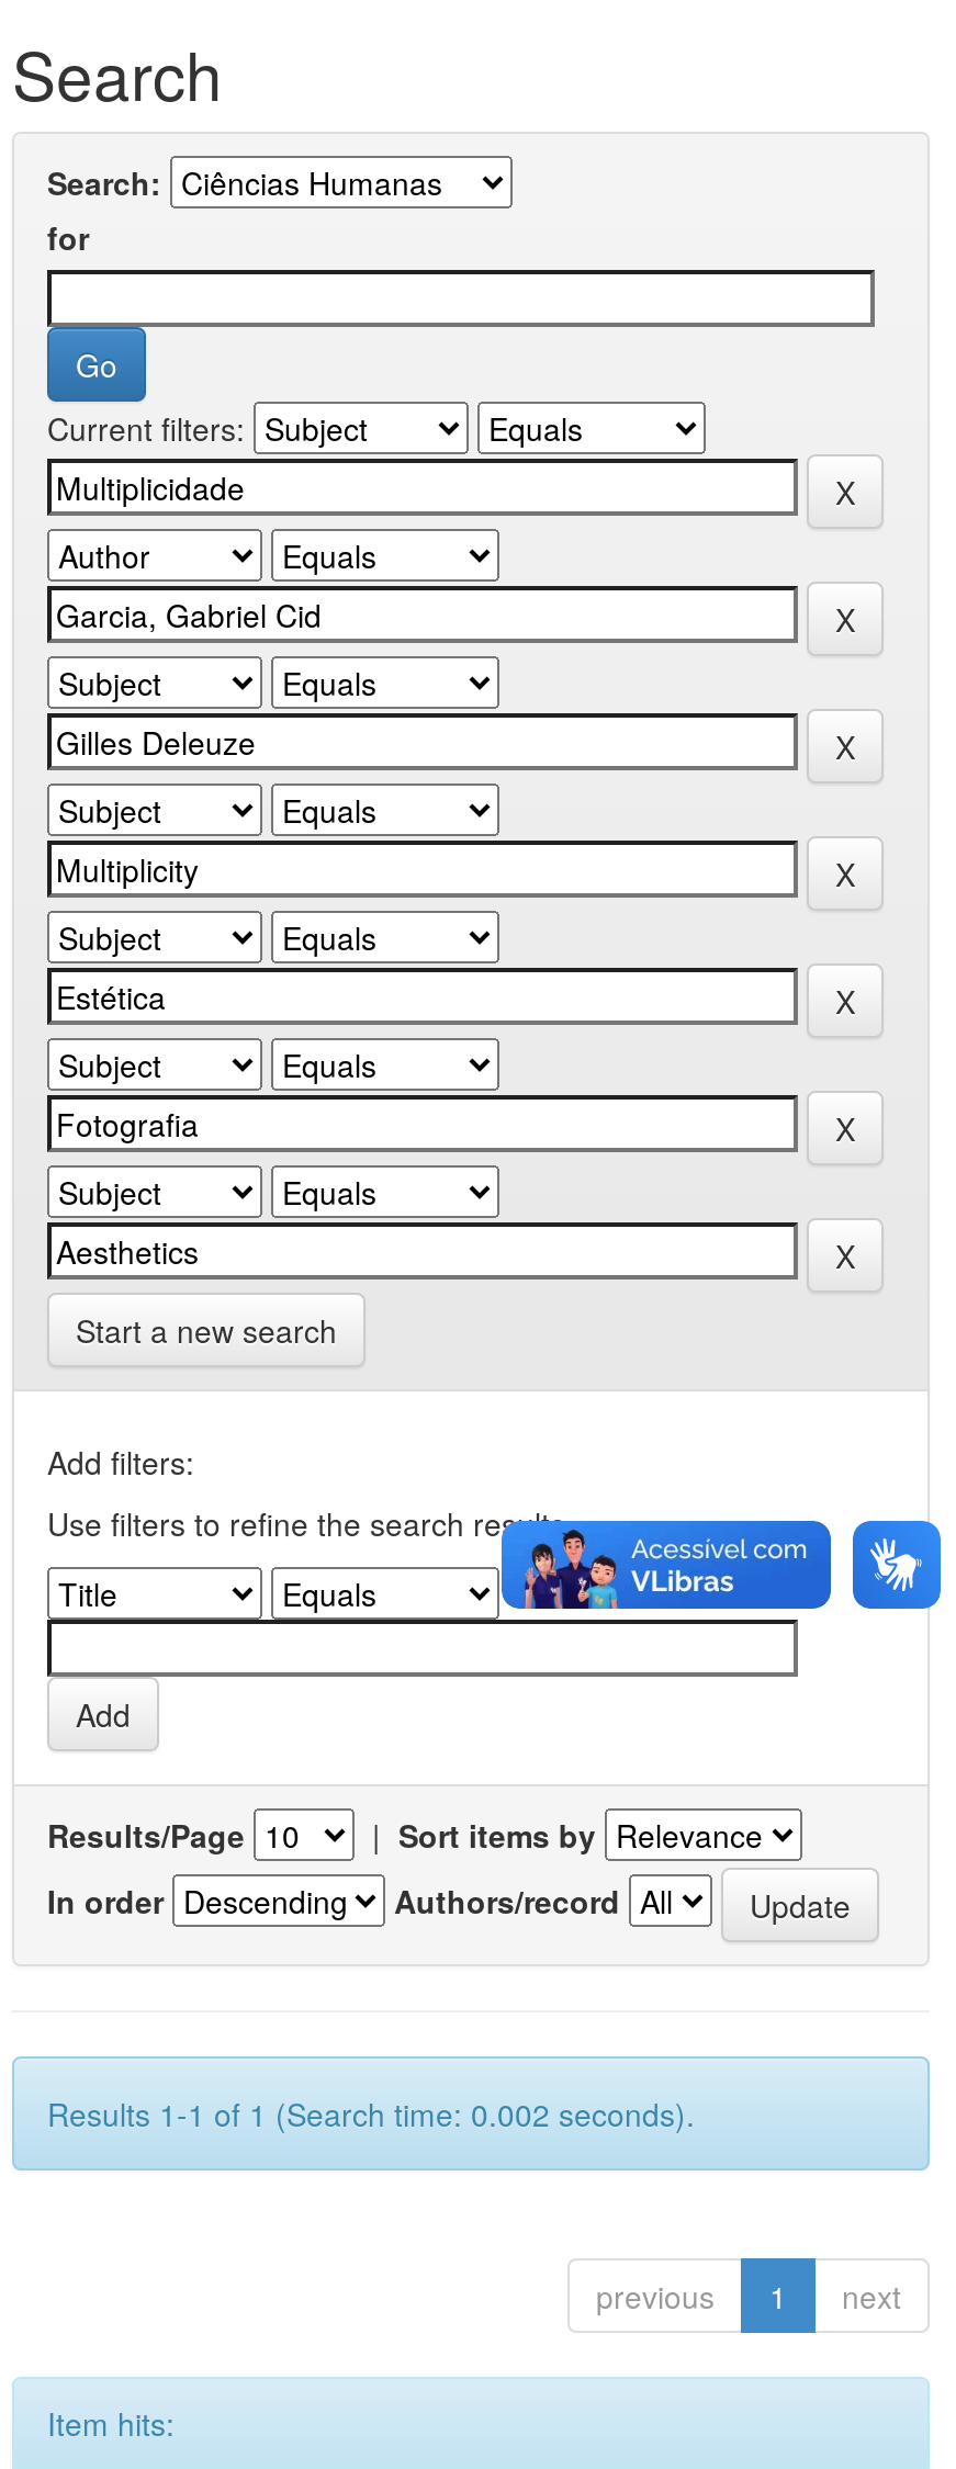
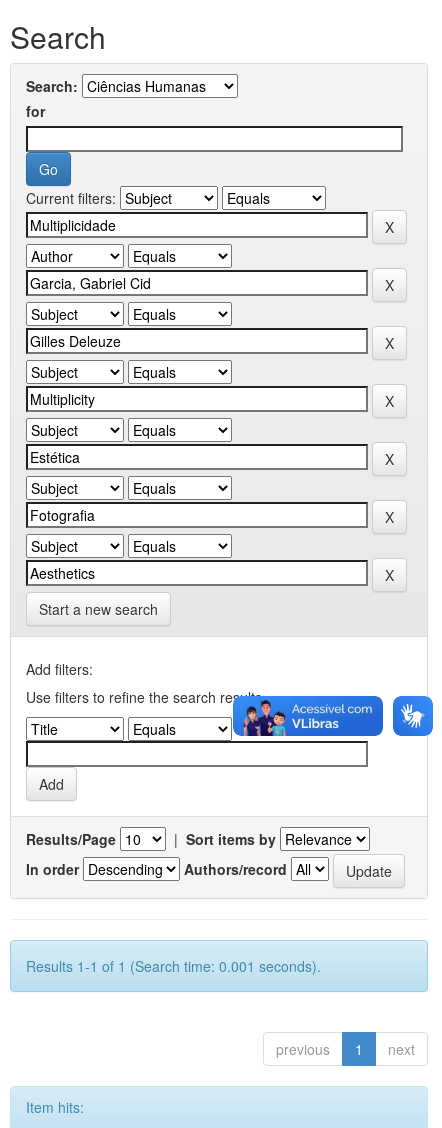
[47,2092,695,2135] Results 1-1 of 1 (Search time: 0.002 seconds). -> [26,956,321,976] Results 1-1 of 1 (Search time: 0.001 seconds).

